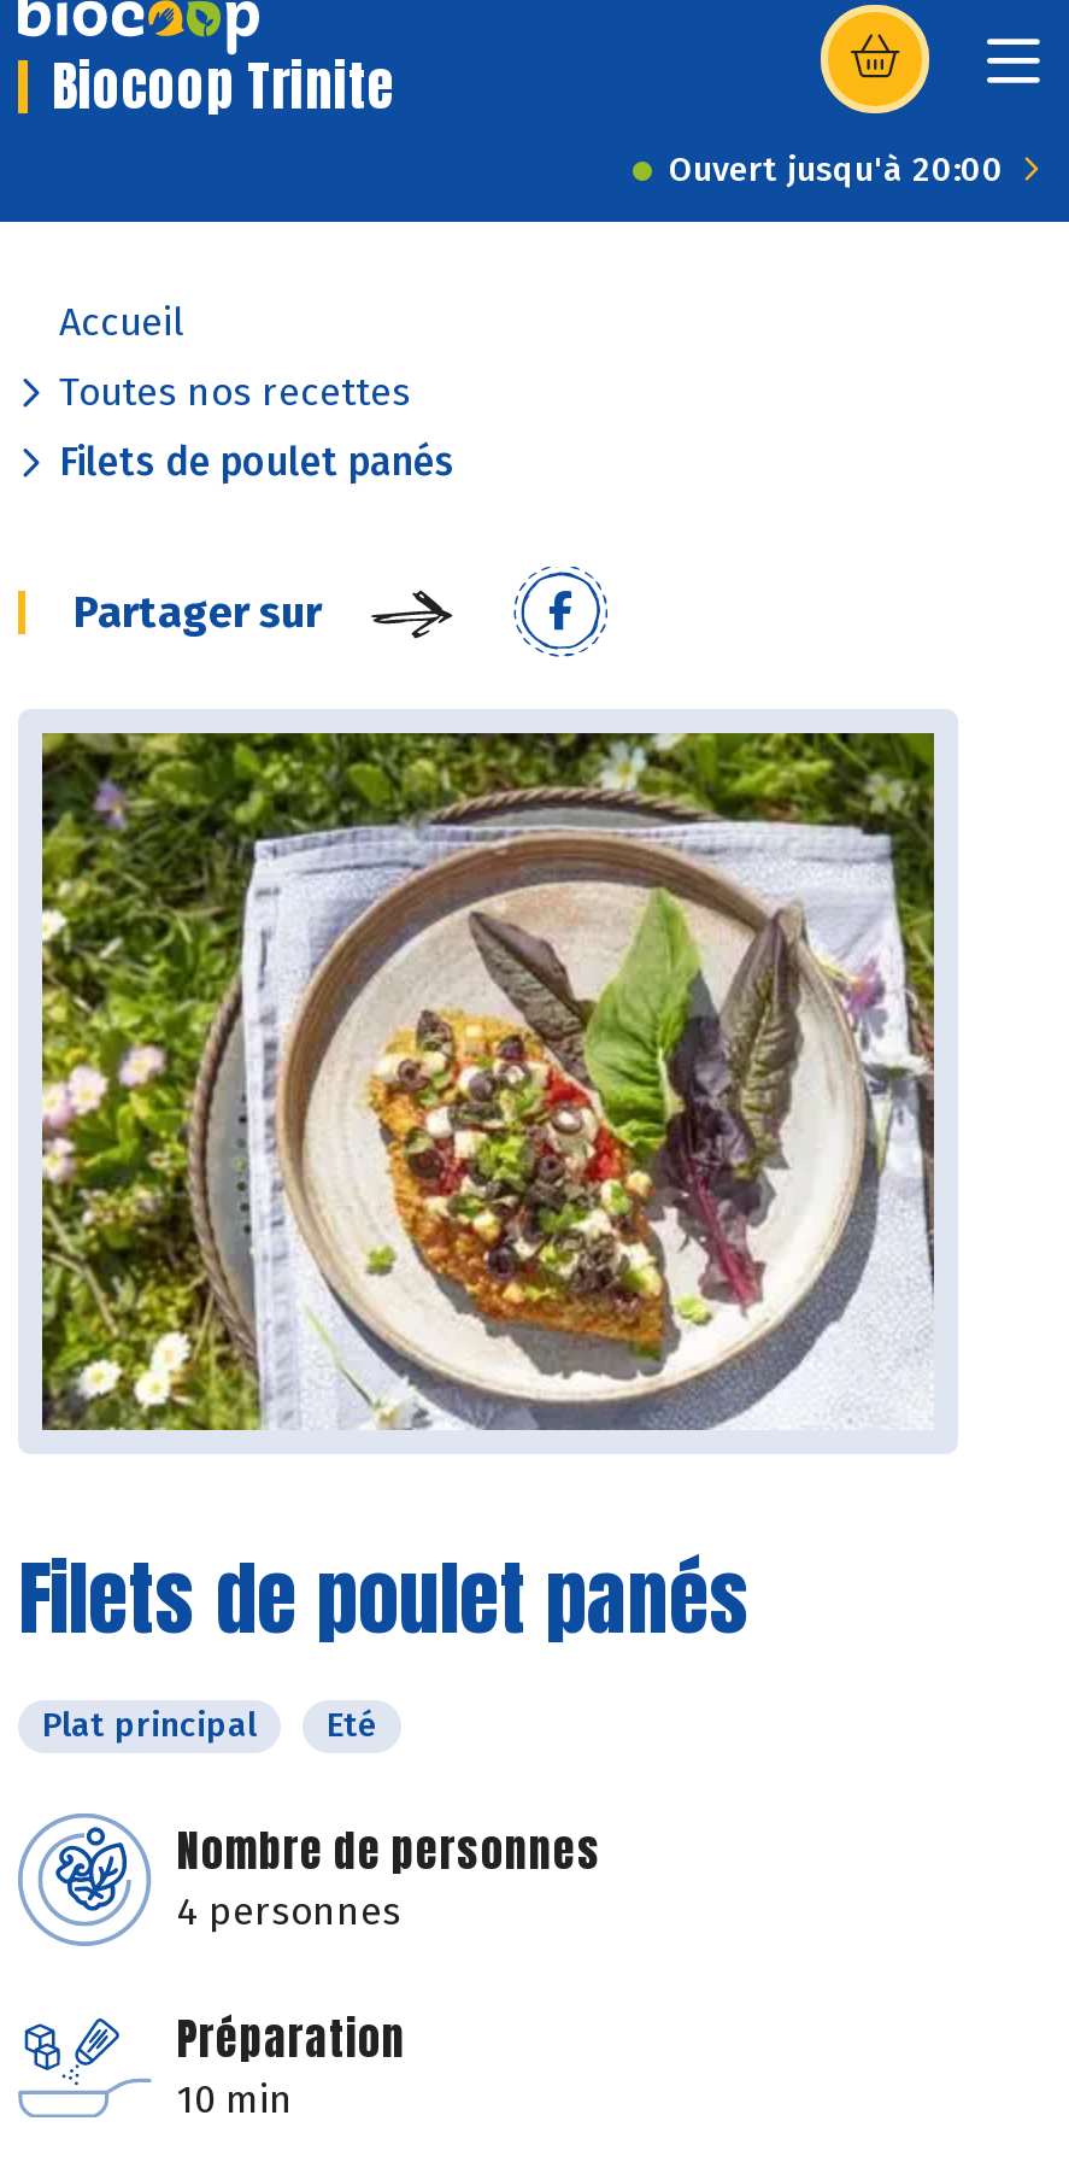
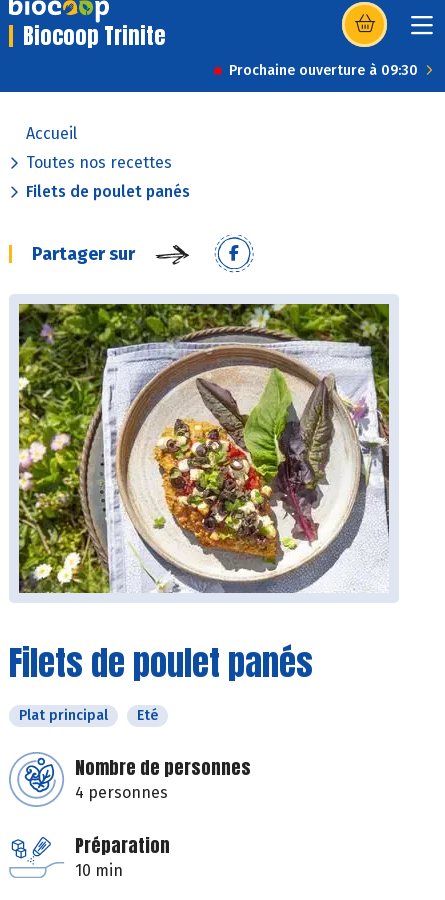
[669,150,1004,191] Ouvert jusqu'à 20:00 -> [229,62,418,79] Prochaine ouverture à 09:30

